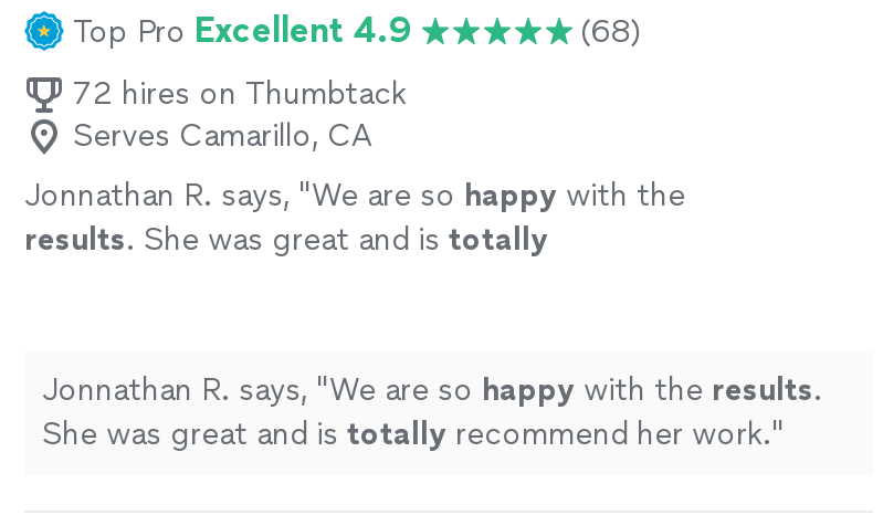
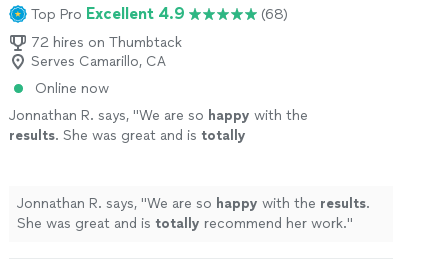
none -> [35,80,109,97] Online now

